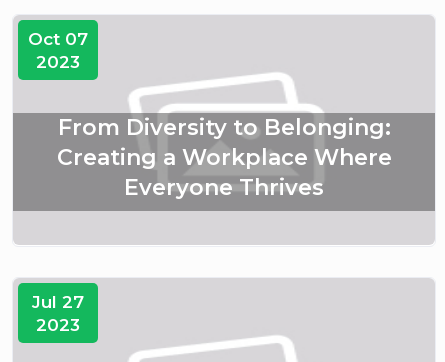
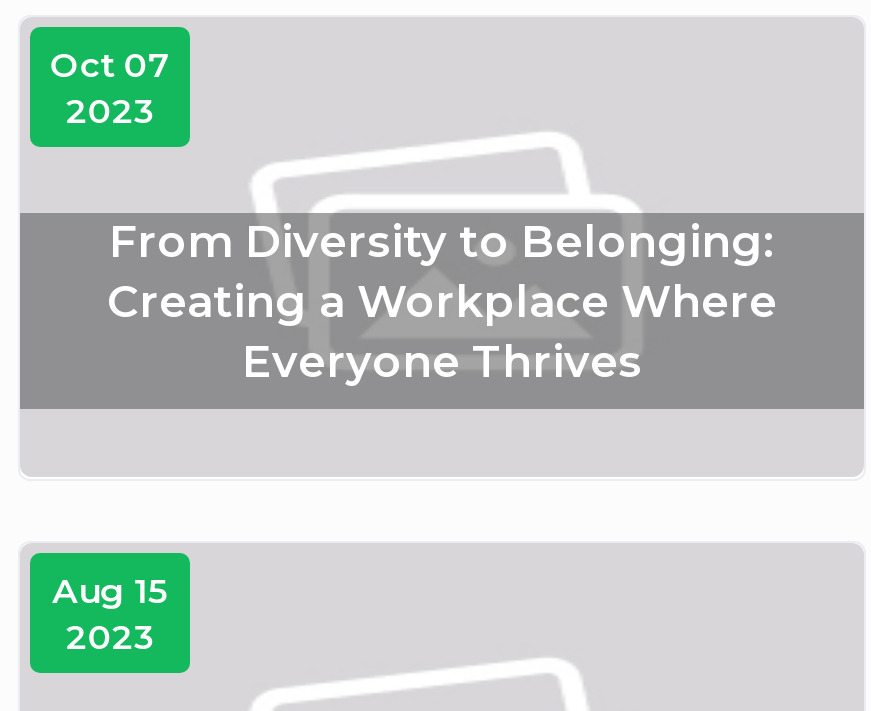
[32,292,84,312] Jul 27 -> [52,571,168,611] Aug 15

